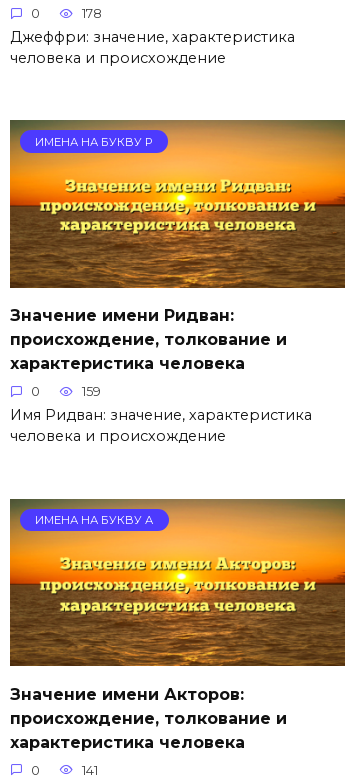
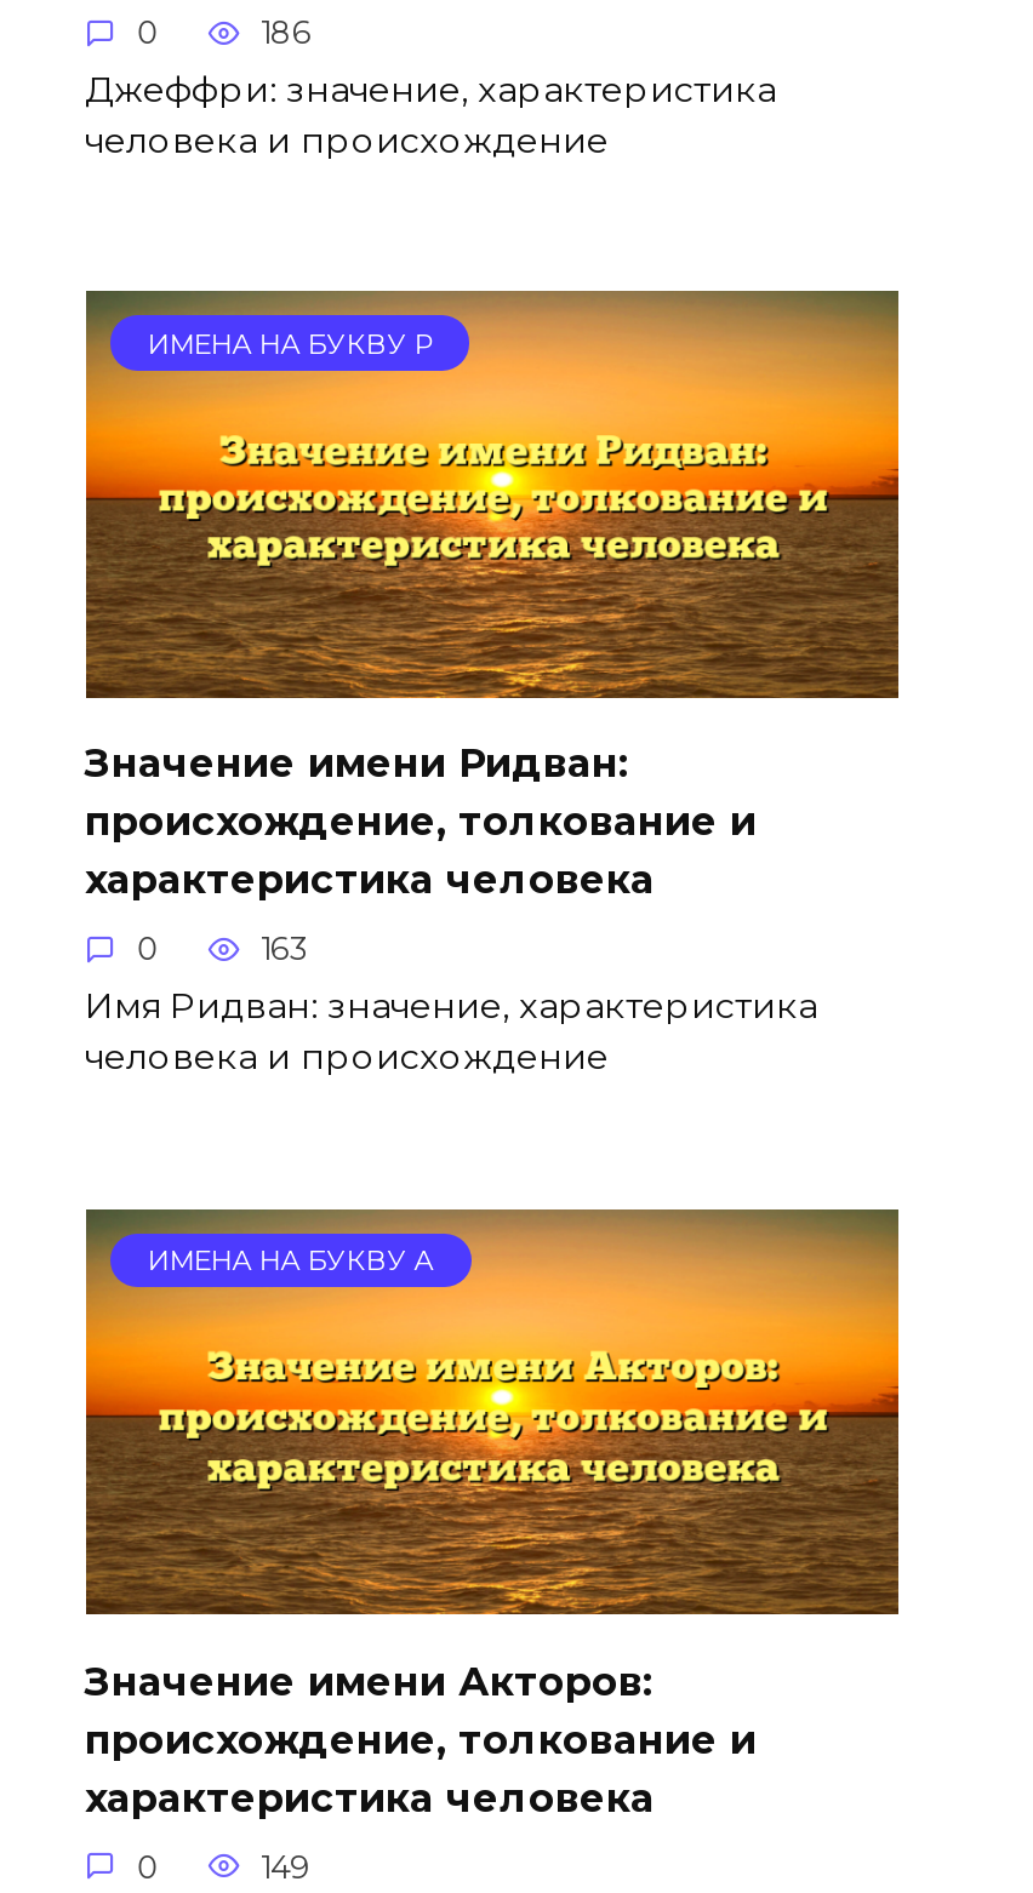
[82,6,102,21] 178 -> [261,15,312,51] 186
[82,384,101,399] 159 -> [261,932,309,968] 163
[82,763,98,778] 141 -> [261,1848,309,1885] 149

